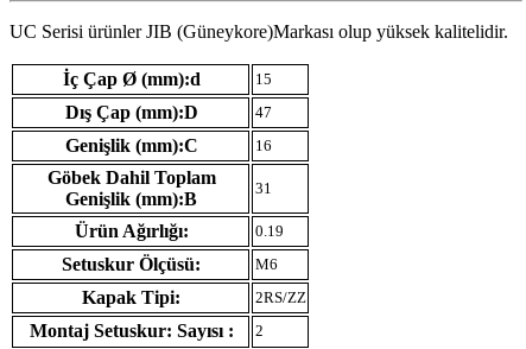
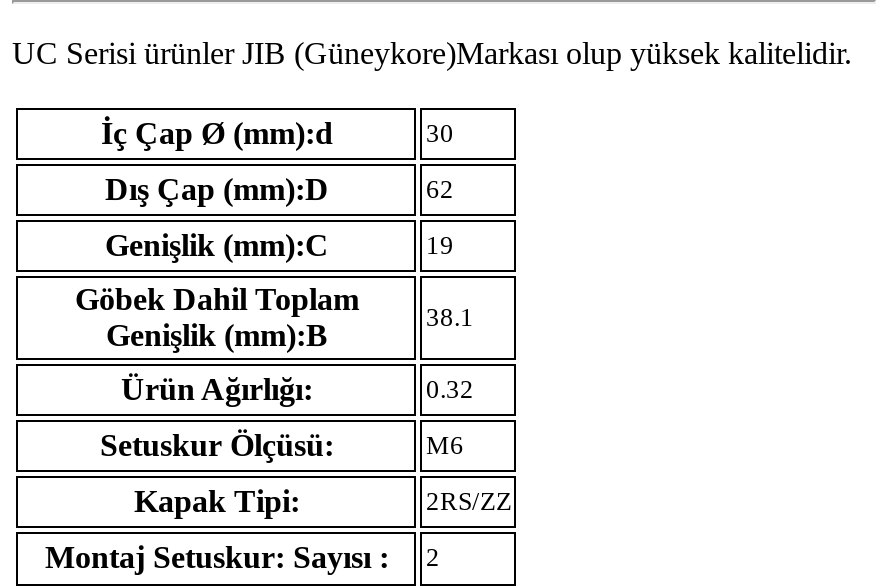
[255,70,272,88] 15 -> [426,118,454,148] 30
[255,103,272,121] 47 -> [426,174,454,204] 62
[255,137,272,154] 16 -> [426,230,454,260] 19
[255,179,272,197] 31 -> [426,302,474,332] 38.1
[255,222,284,240] 0.19 -> [426,374,474,404] 0.32

